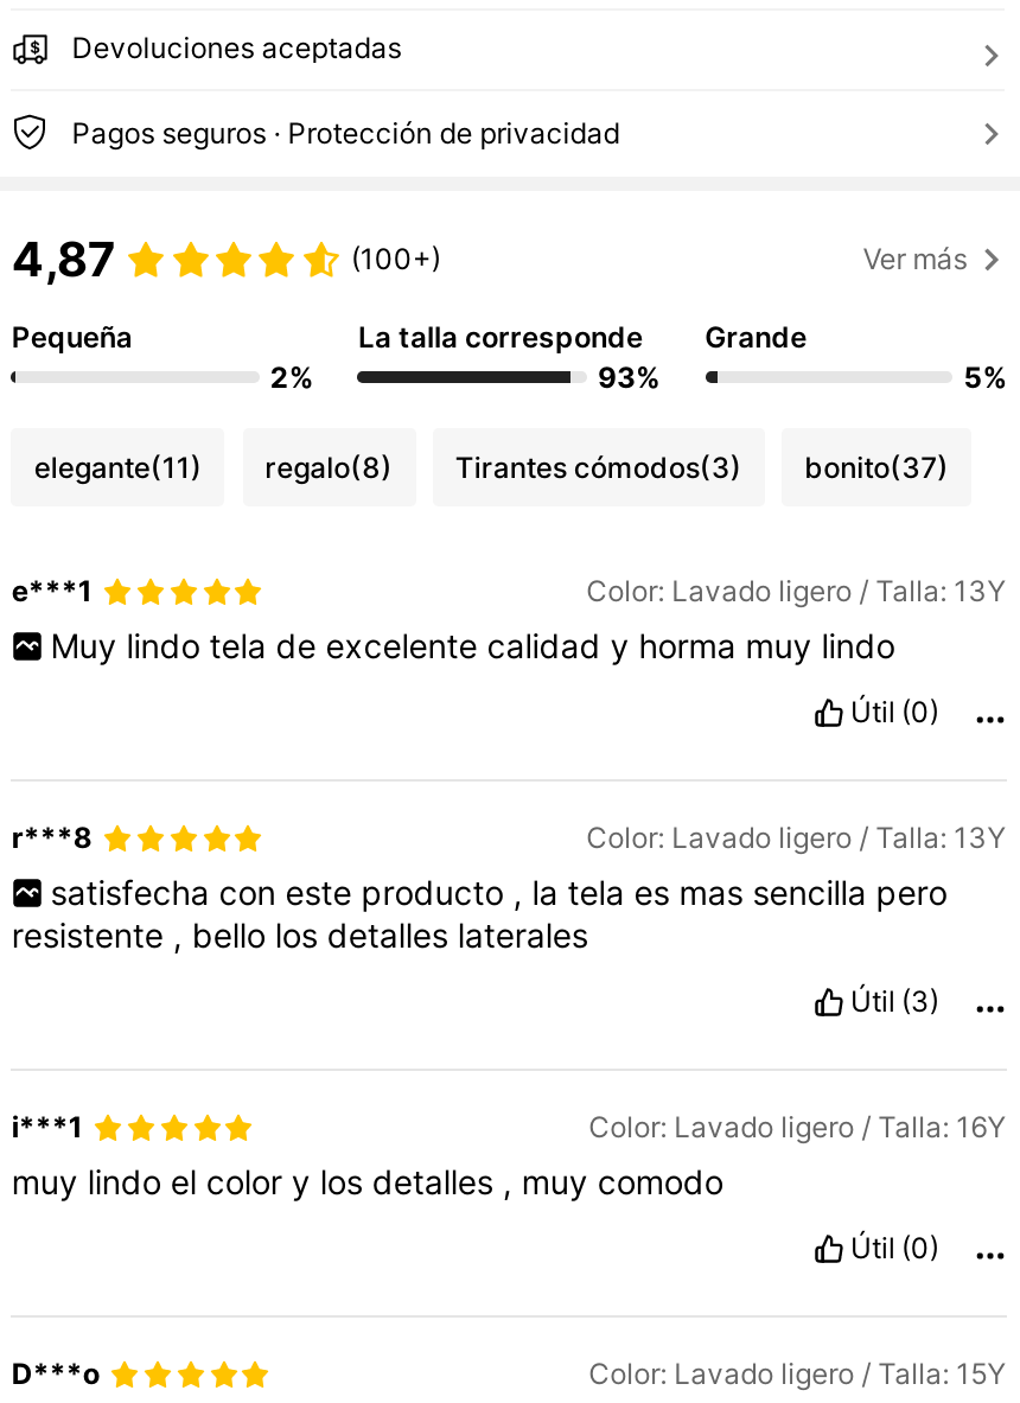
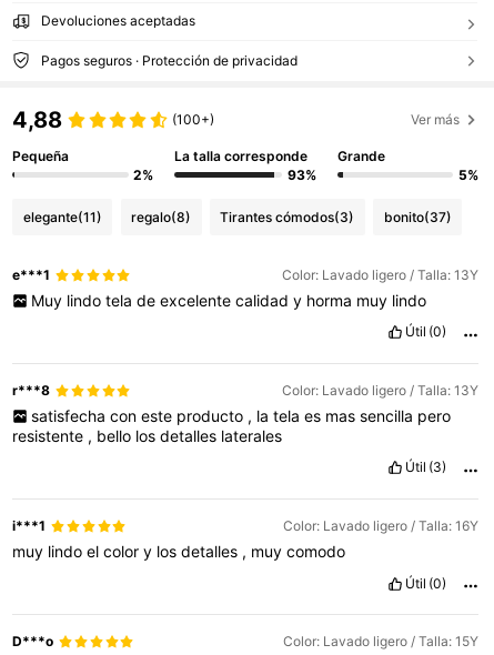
[11,232,116,289] 4,87 -> [13,107,62,133] 4,88

